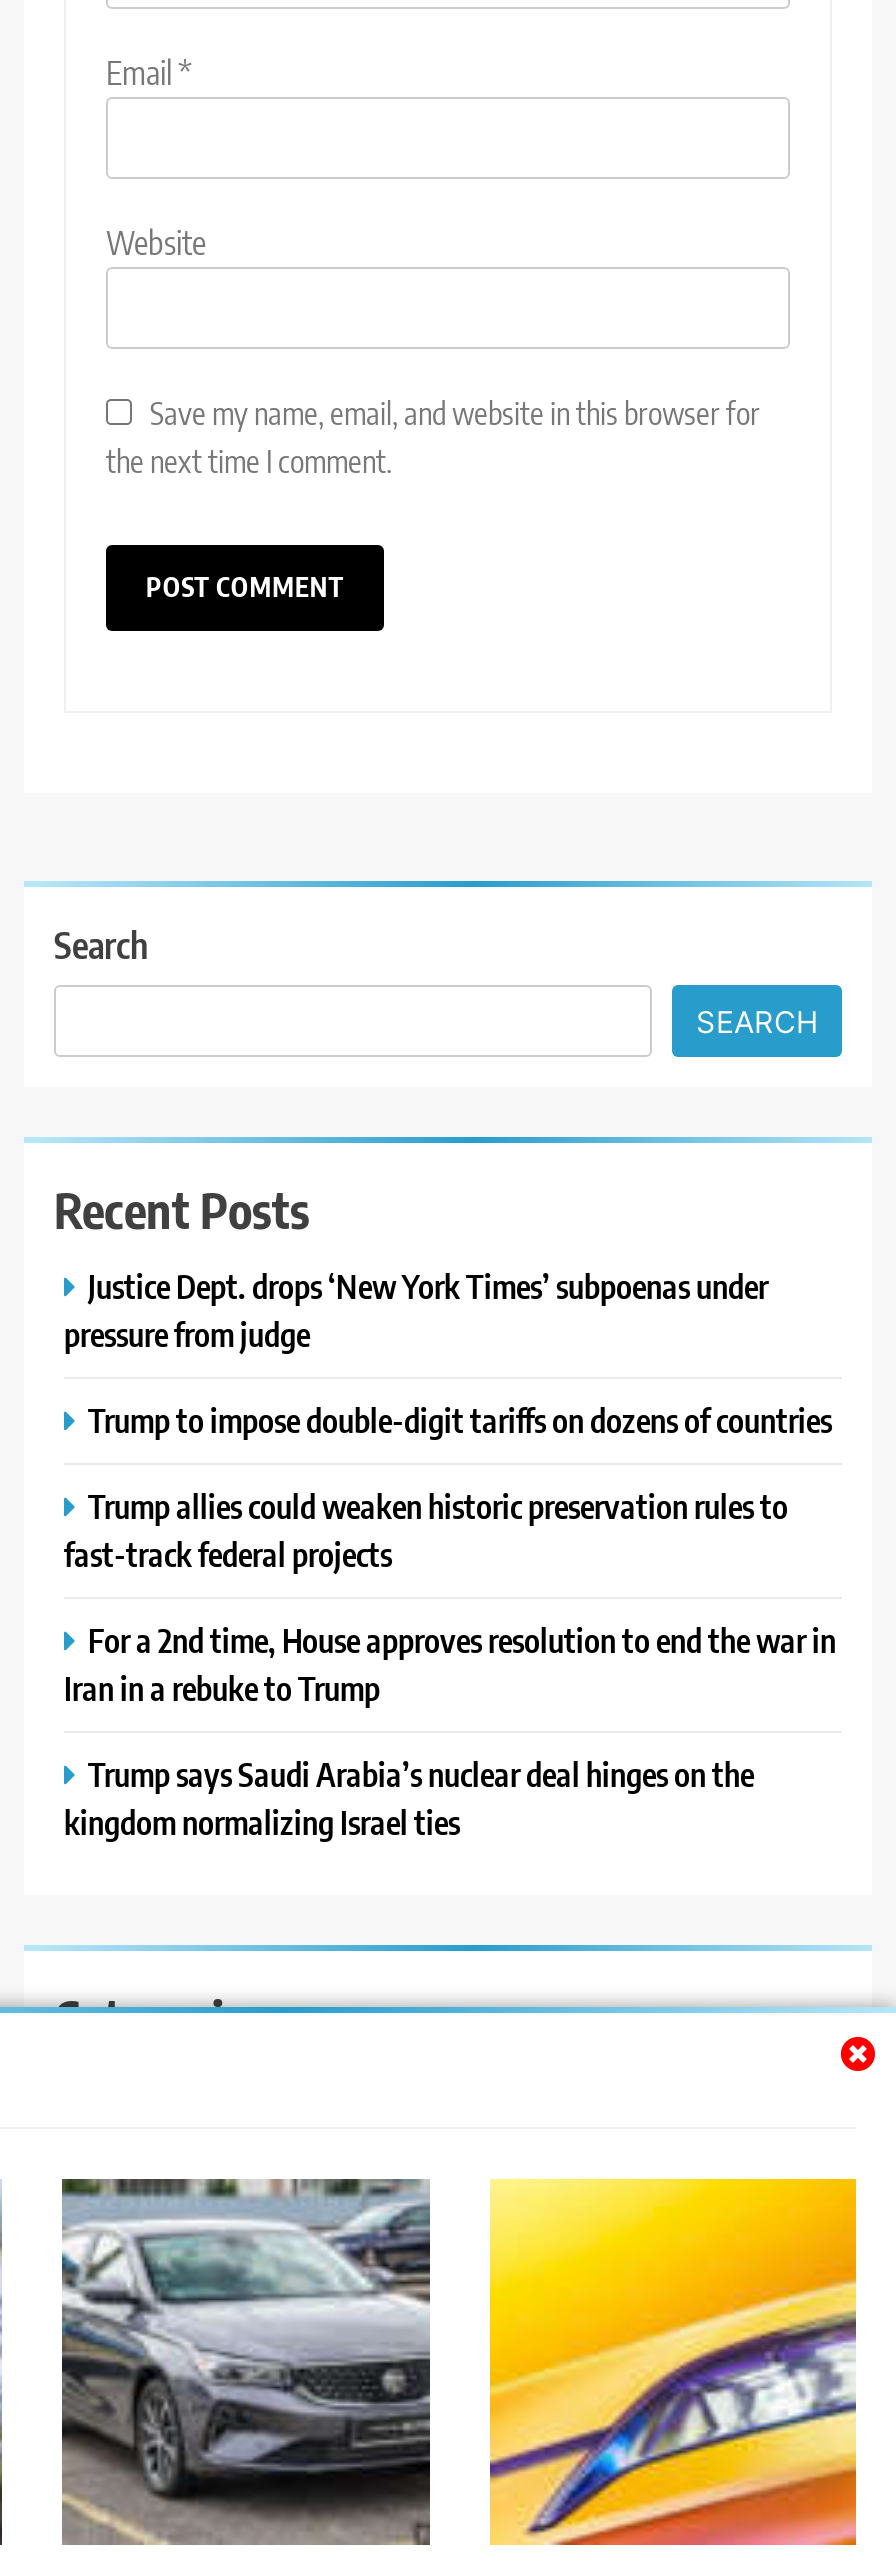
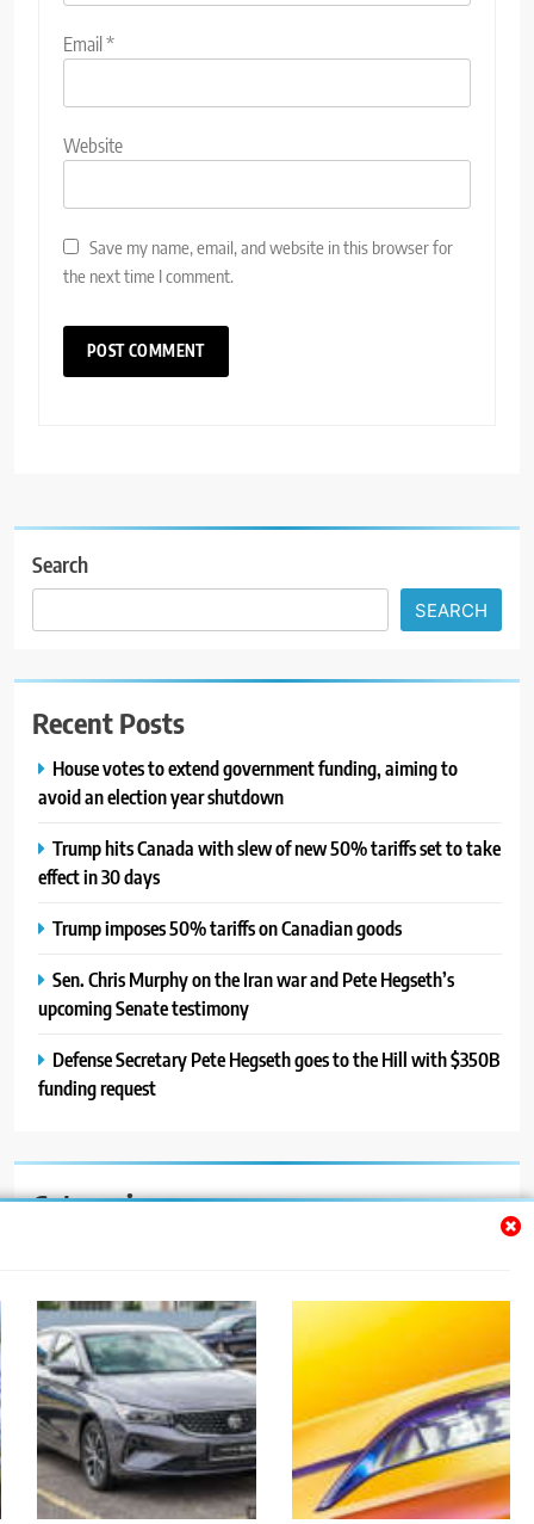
[64,1266,768,1356] Justice Dept. drops ‘New York Times’ subpoenas under | pressure from judge -> [38,755,458,809] House votes to extend government funding, aiming to | avoid an election year shutdown
[88,1400,832,1442] Trump to impose double-digit tariffs on dozens of countries -> [38,835,501,889] Trump hits Canada with slew of new 50% tariffs set to take | effect in 30 days
[64,1486,788,1576] Trump allies could weaken historic preservation rules to | fast-track federal projects -> [52,915,402,940] Trump imposes 50% tariffs on Canadian goods
[64,1620,836,1710] For a 2nd time, House approves resolution to end the war in | Iran in a rebuke to Trump -> [38,966,454,1020] Sen. Chris Murphy on the Iran war and Pete Hegseth’s | upcoming Senate testimony
[64,1754,754,1844] Trump says Saudi Arabia’s nuclear deal hinges on the | kingdom normalizing Israel ties -> [38,1046,499,1100] Defense Secretary Pete Hegseth goes to the Hill with $350B | funding request

